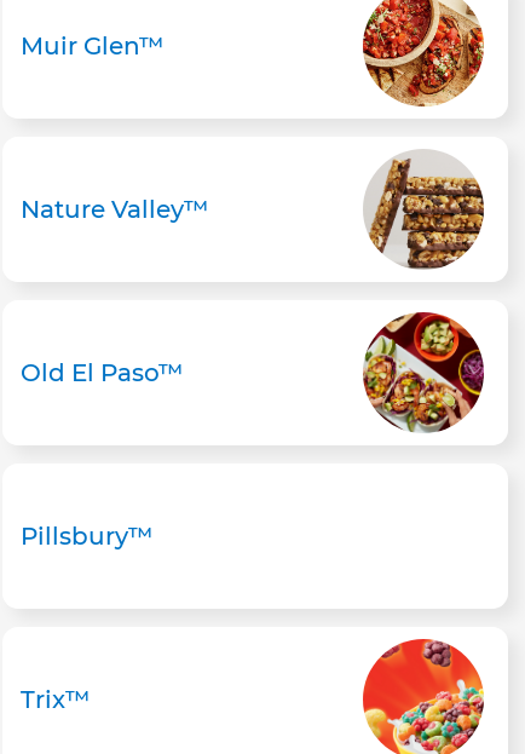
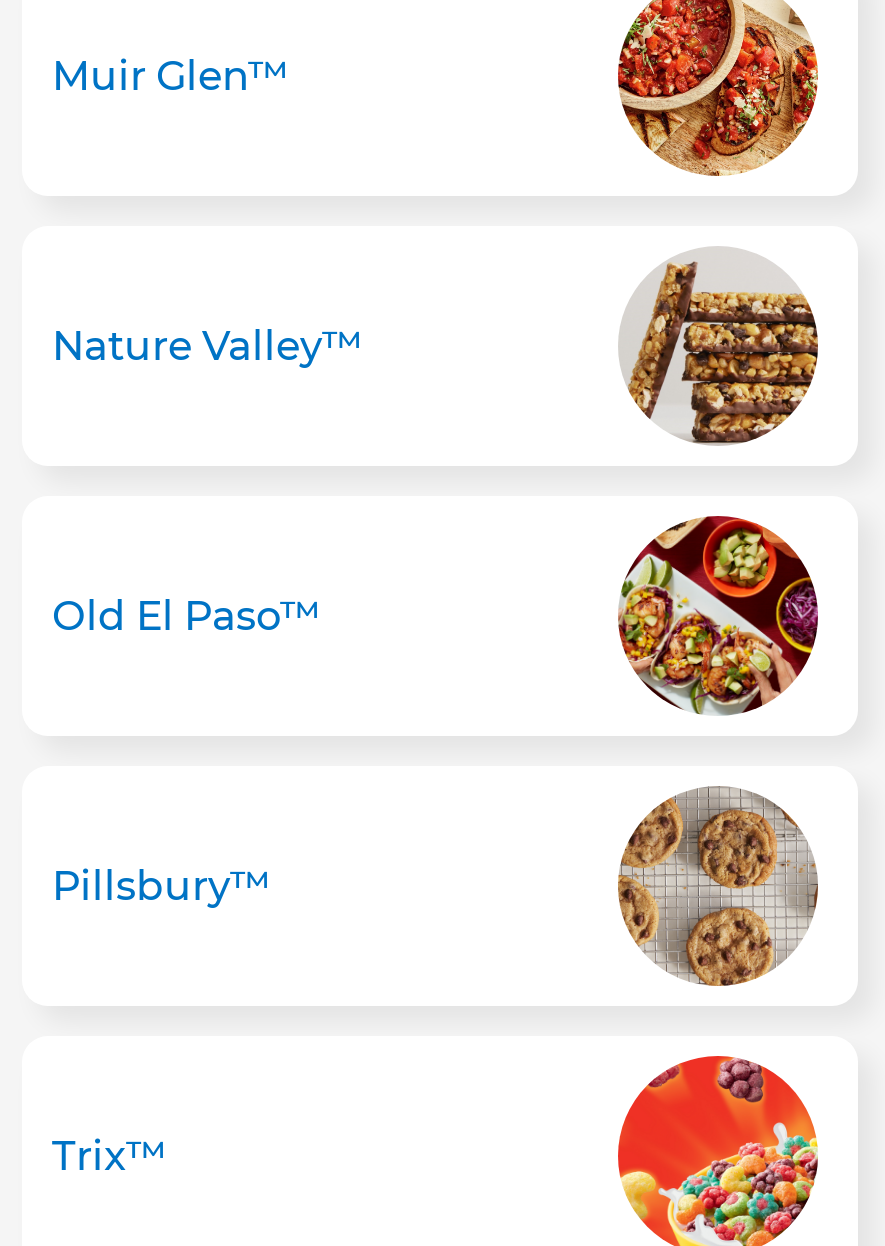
none -> [616,784,820,988] [image]

